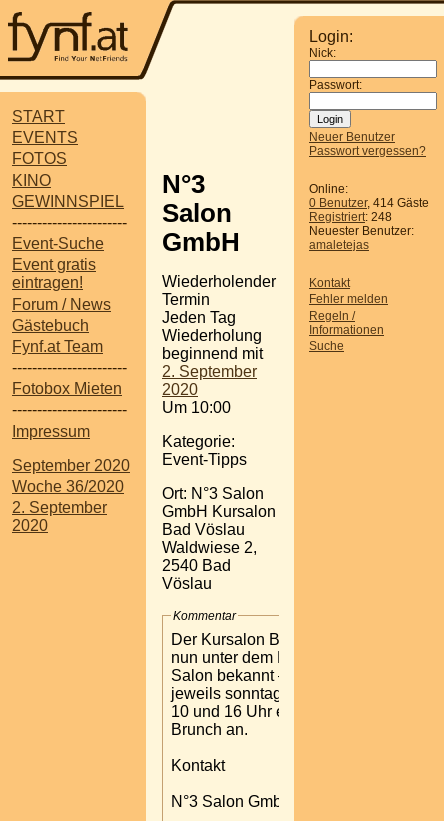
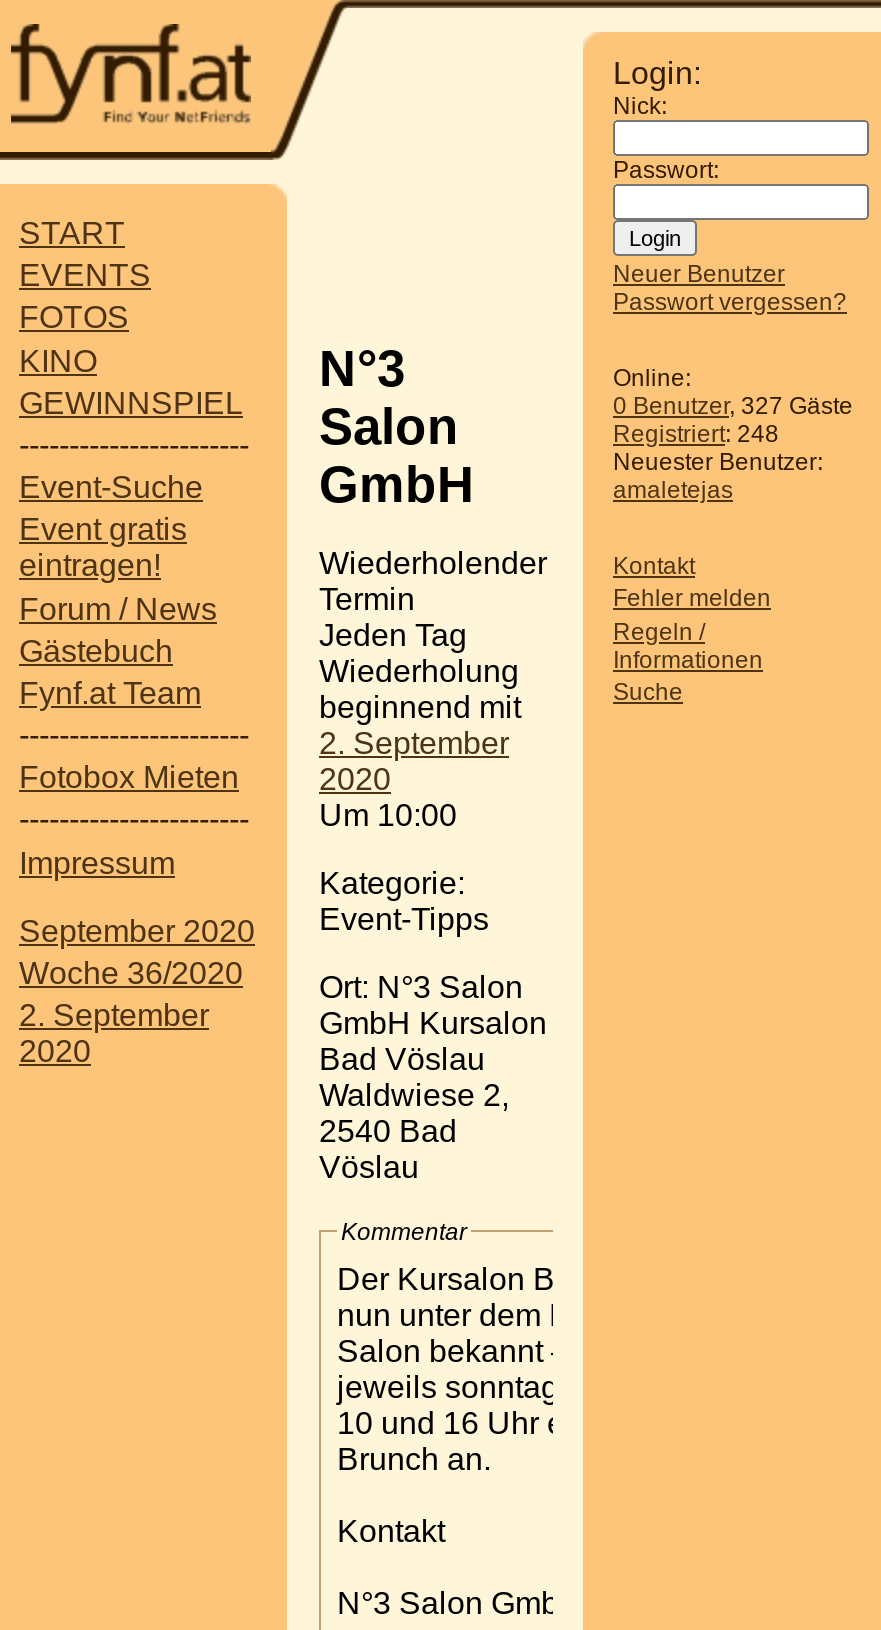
[309,196,429,210] 0 Benutzer, 414 Gäste -> [613,392,853,420] 0 Benutzer, 327 Gäste

